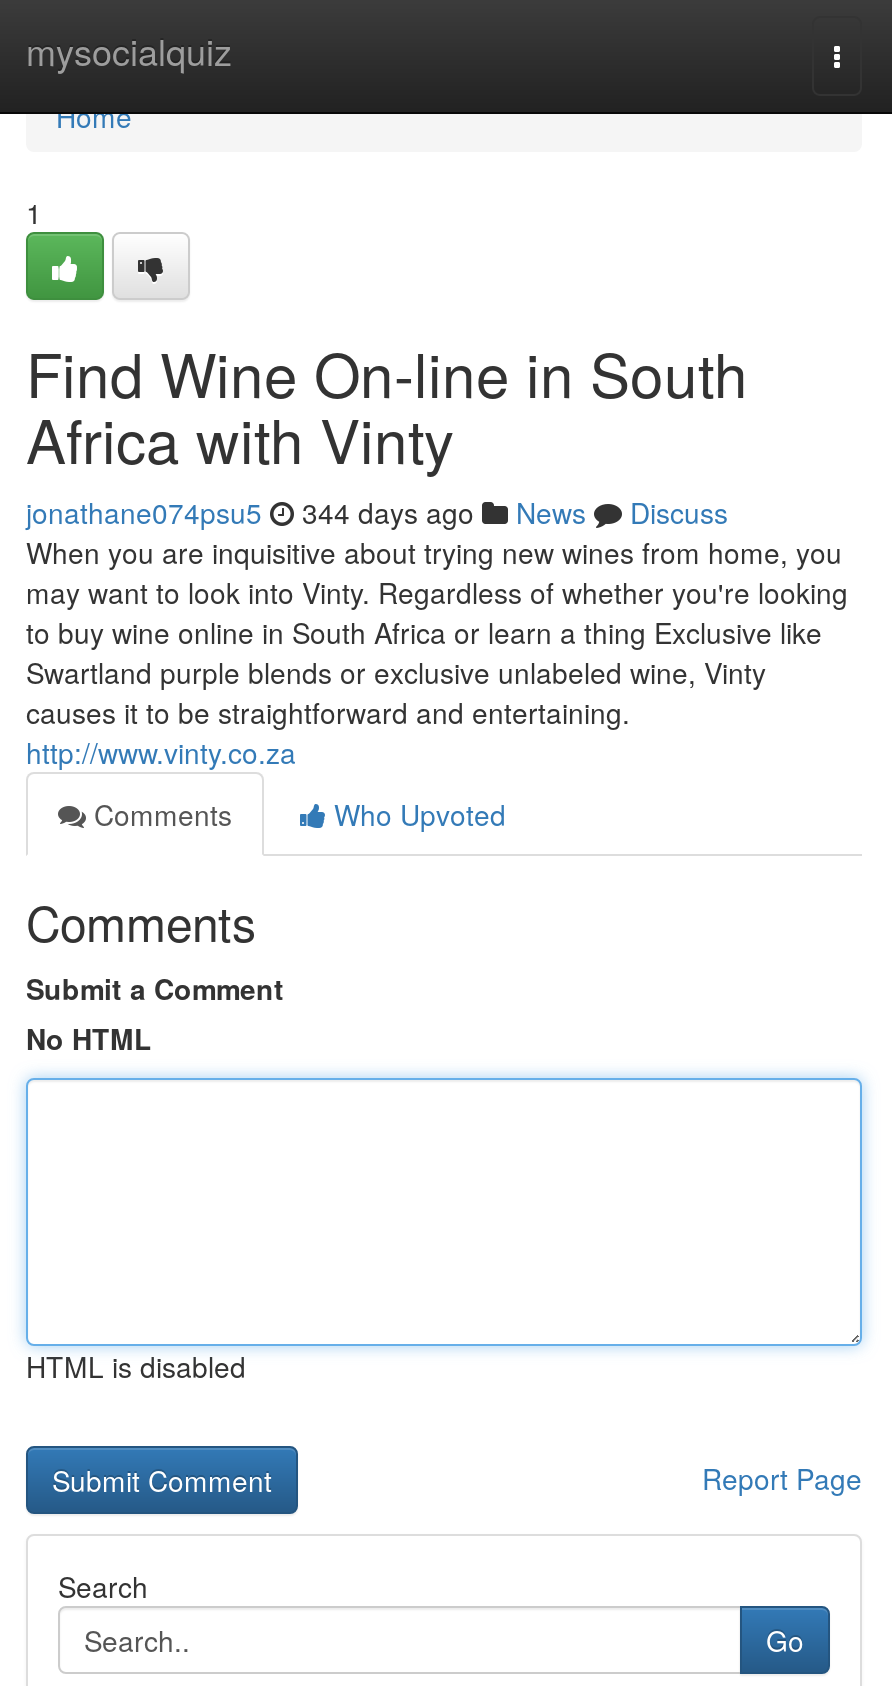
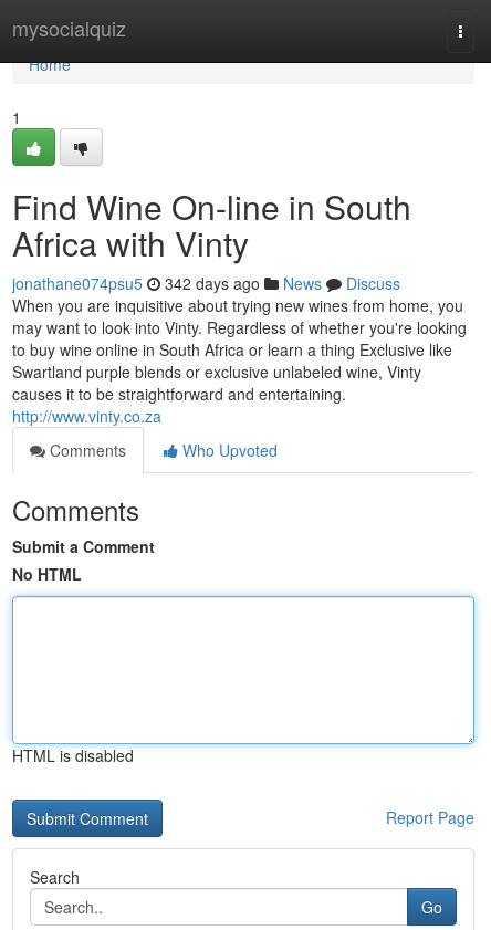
[26,492,728,532] jonathane074psu5 344 days ago News Discuss -> [12,272,400,294] jonathane074psu5 342 days ago News Discuss

